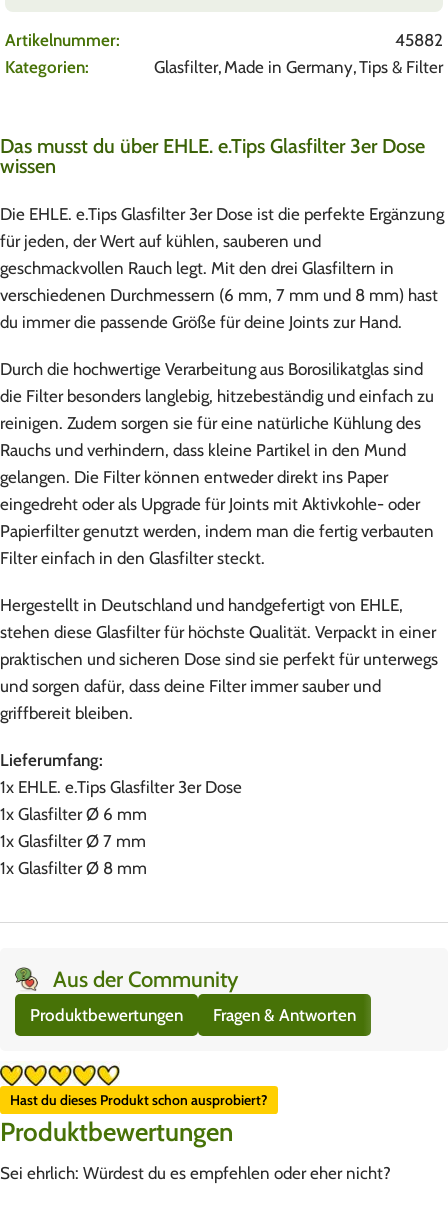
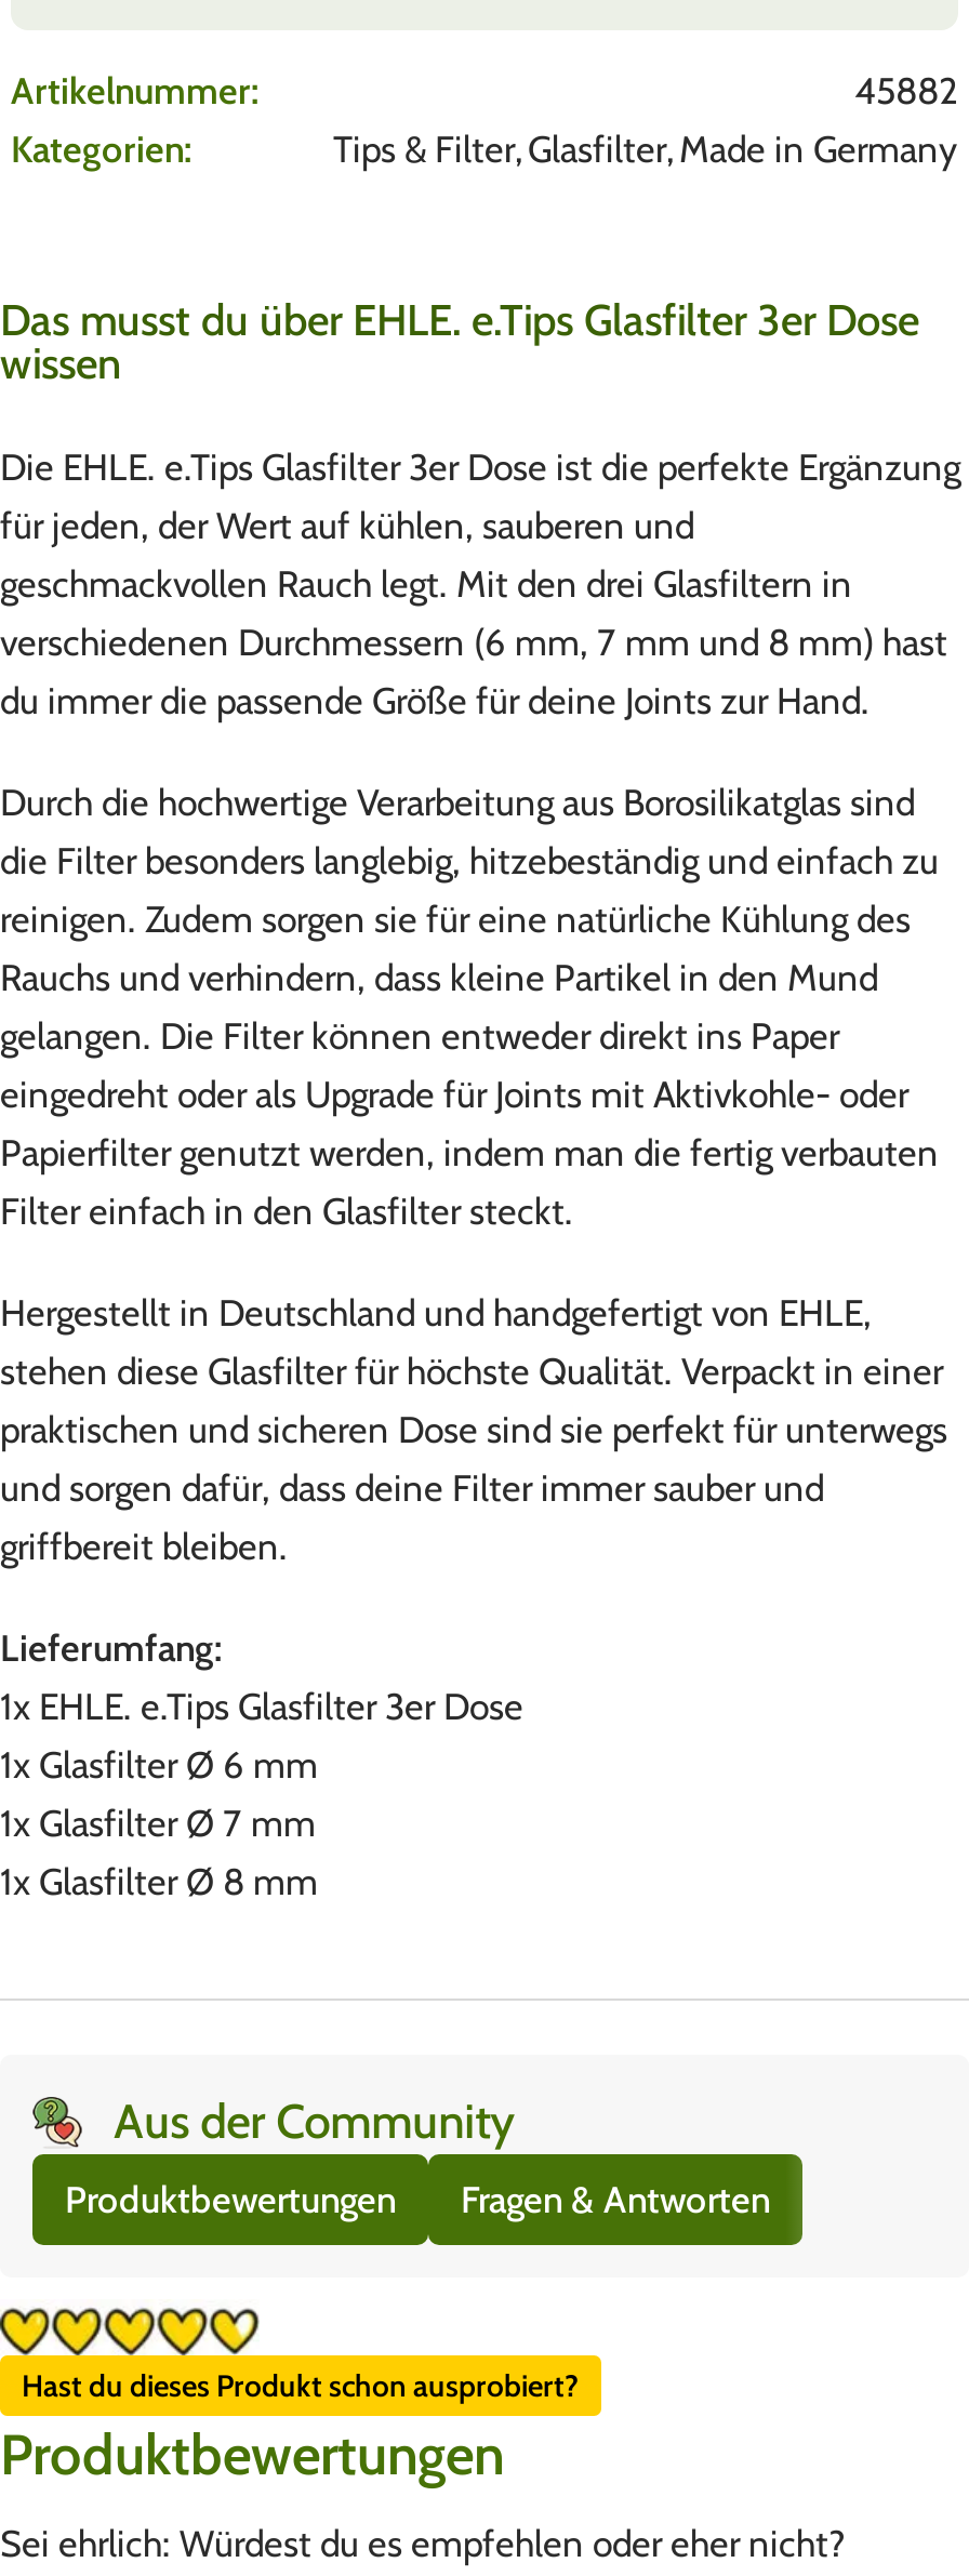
[154,57,443,77] Glasfilter, Made in Germany, Tips & Filter -> [333,127,958,171] Tips & Filter, Glasfilter, Made in Germany

